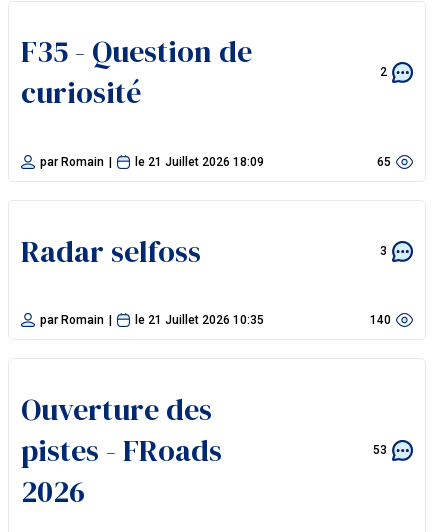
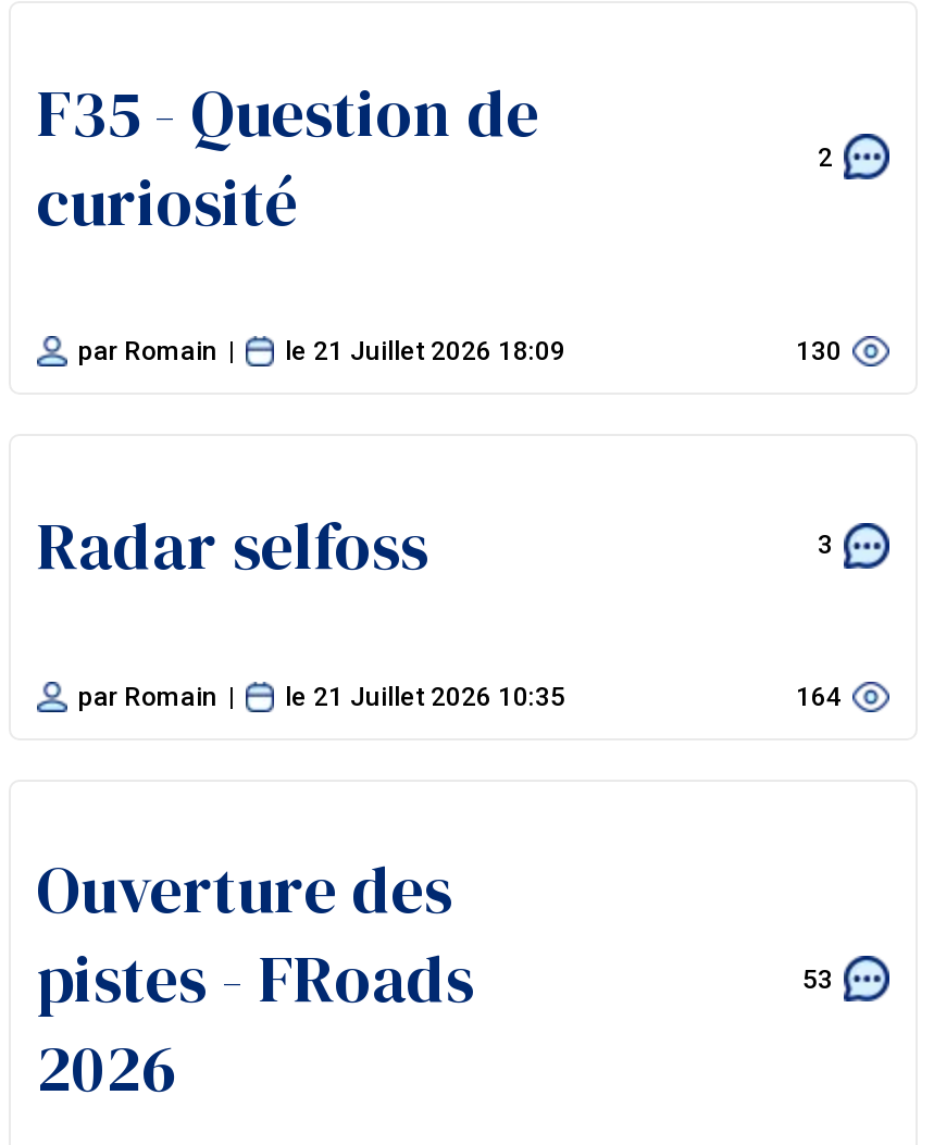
[377,155,391,169] 65 -> [796,337,842,367] 130
[370,313,391,327] 140 -> [796,681,842,712] 164

